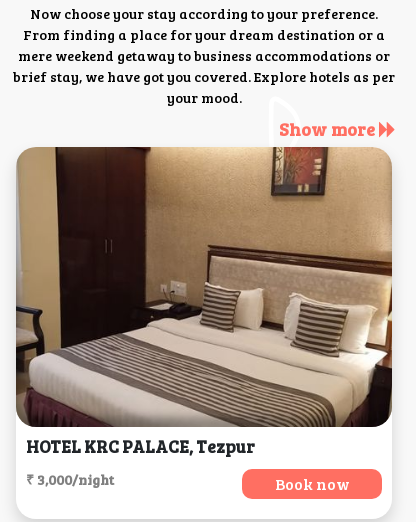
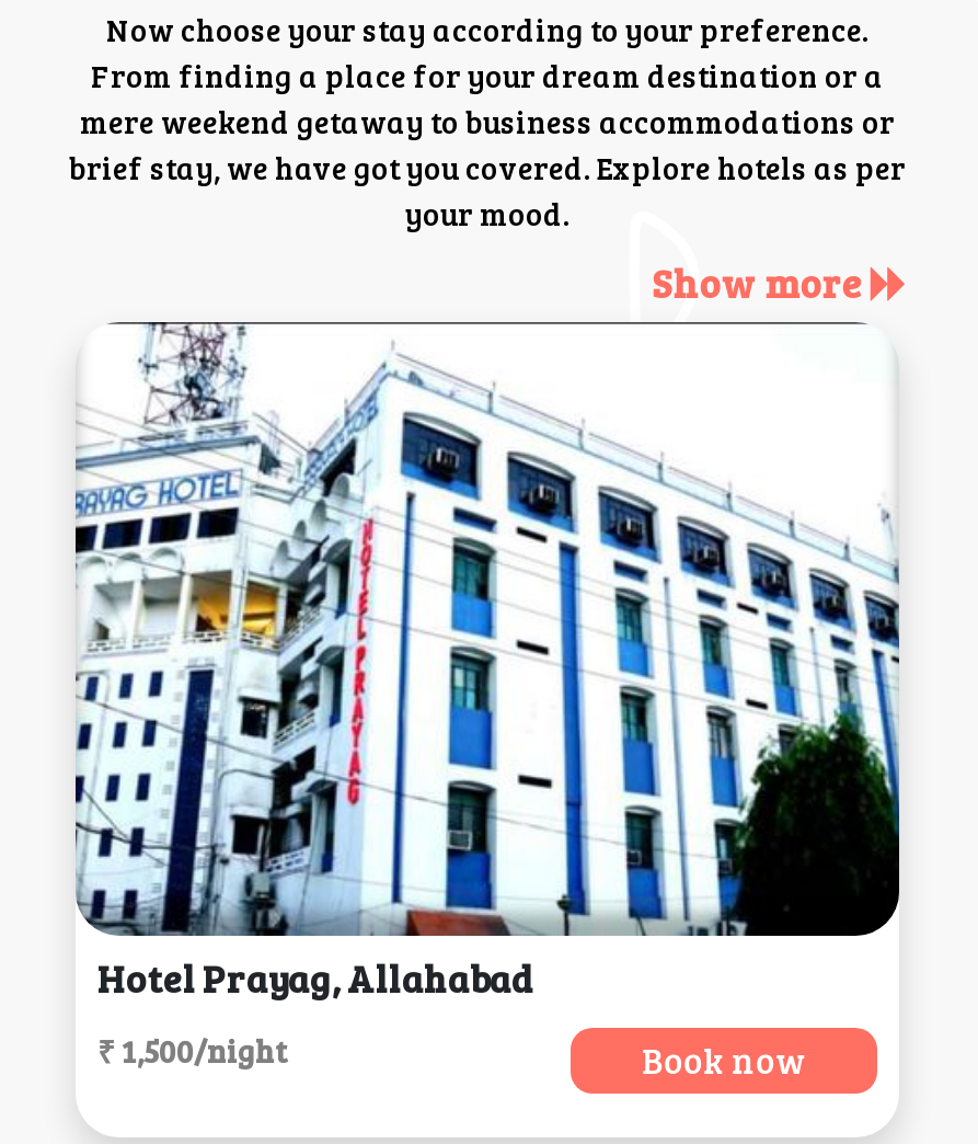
[15,146,393,458] [image] | HOTEL KRC PALACE, Tezpur -> [76,320,901,1004] [image] | Hotel Prayag, Allahabad
[26,470,114,489] ₹ 3,000/night -> [97,1030,286,1072] ₹ 1,500/night

